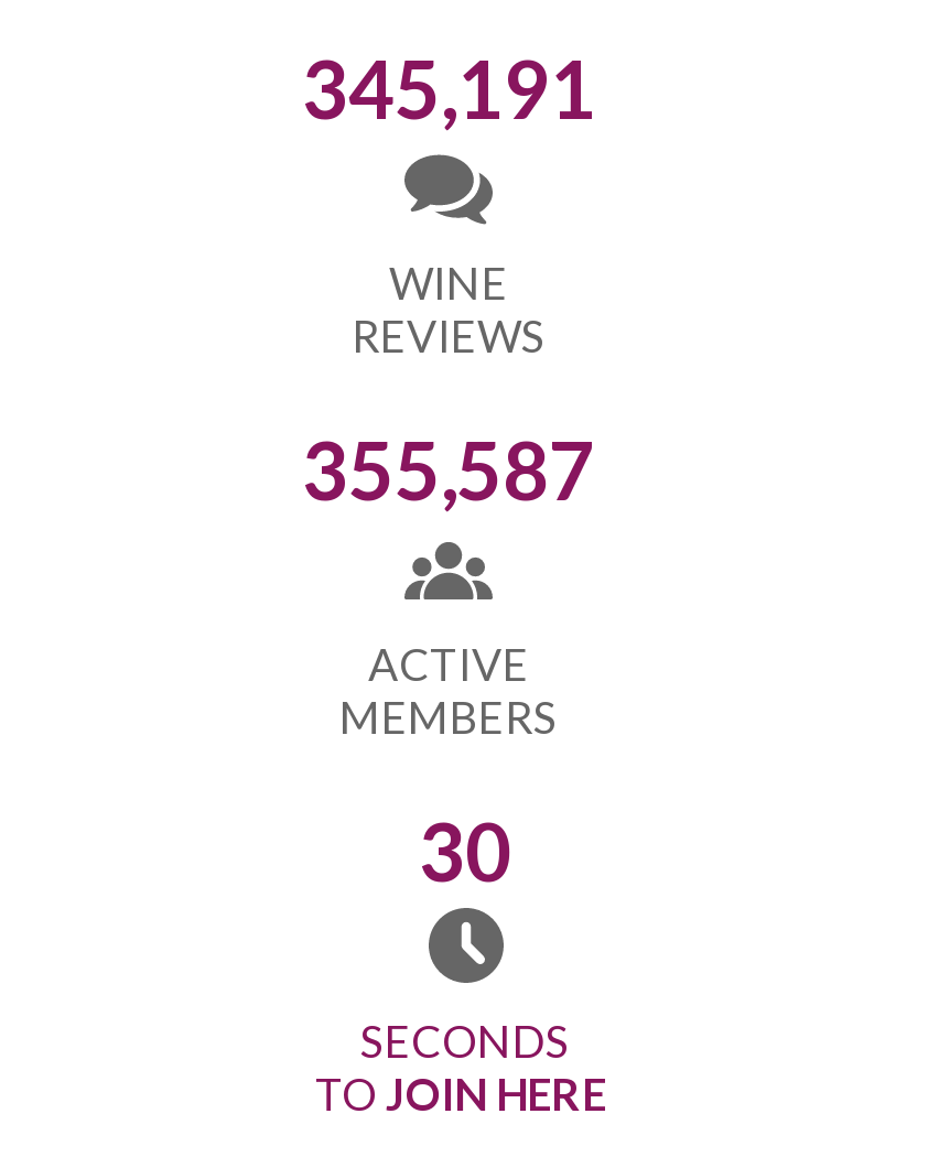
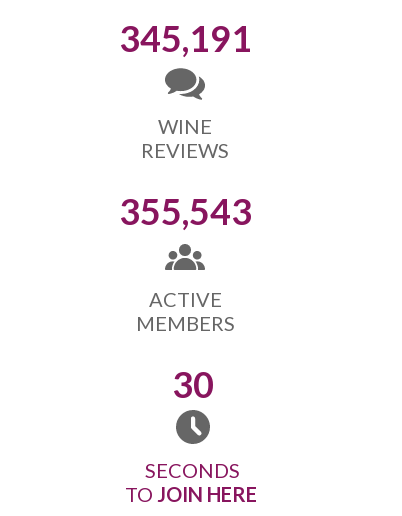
[302,421,595,518] 355,587 -> [118,189,251,233] 355,543

